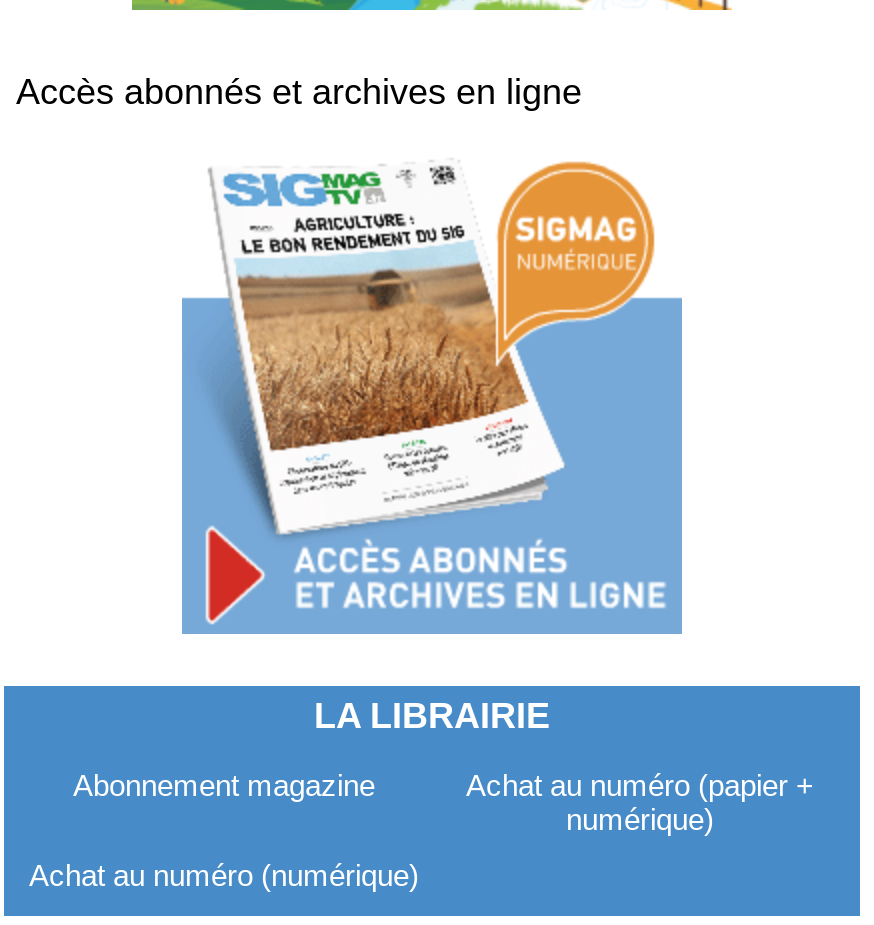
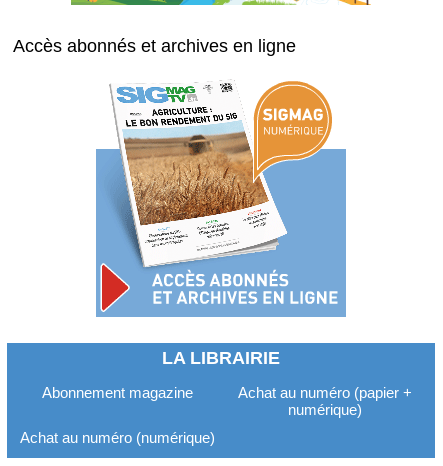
[190,526,266,626] [image] -> [100,262,137,313] [image]

